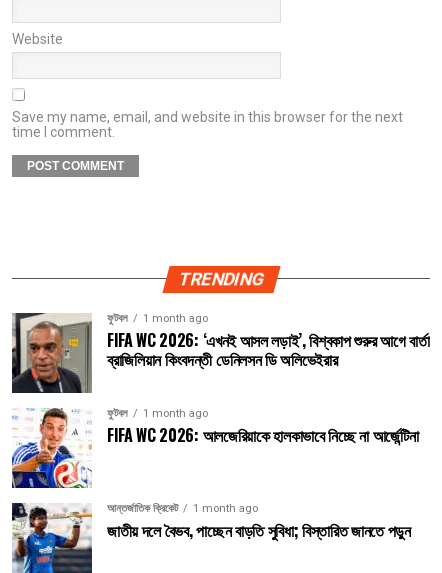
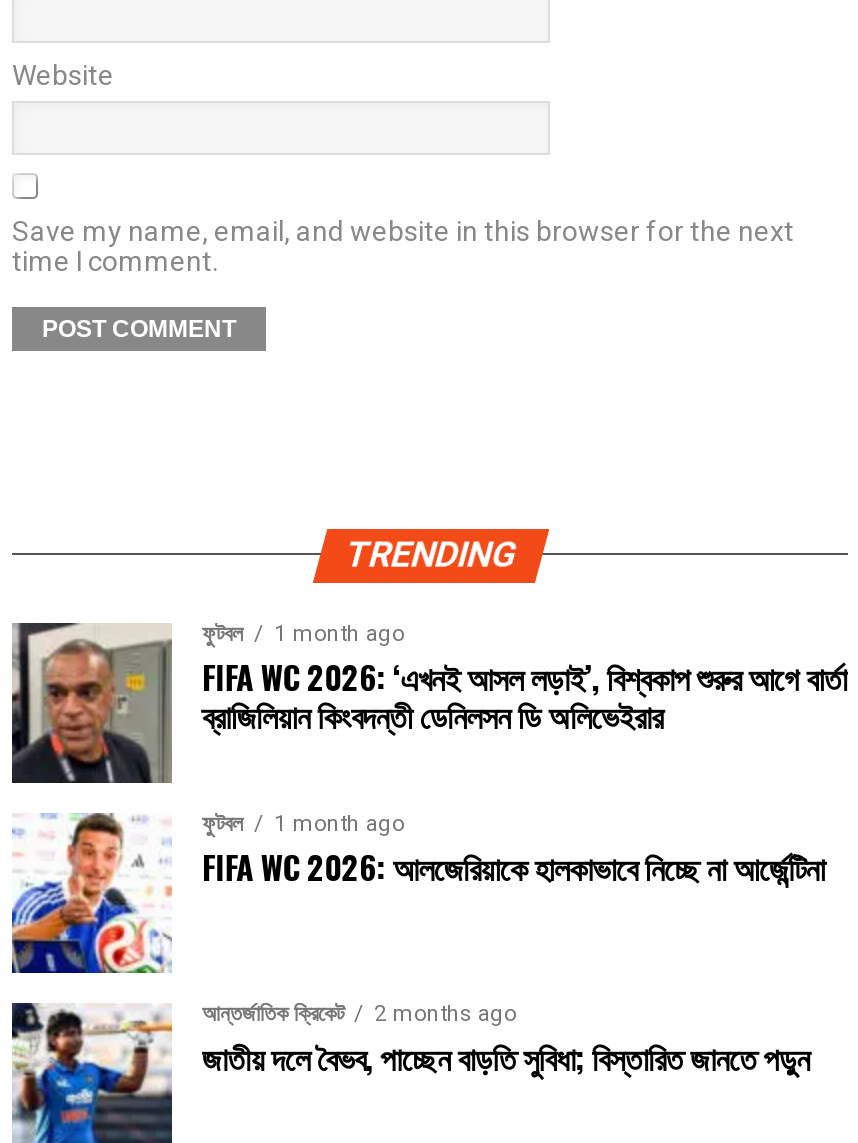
[107,502,258,515] আন্তর্জাতিক ক্রিকেট 1 month ago -> [202,1001,516,1027] আন্তর্জাতিক ক্রিকেট 2 months ago

